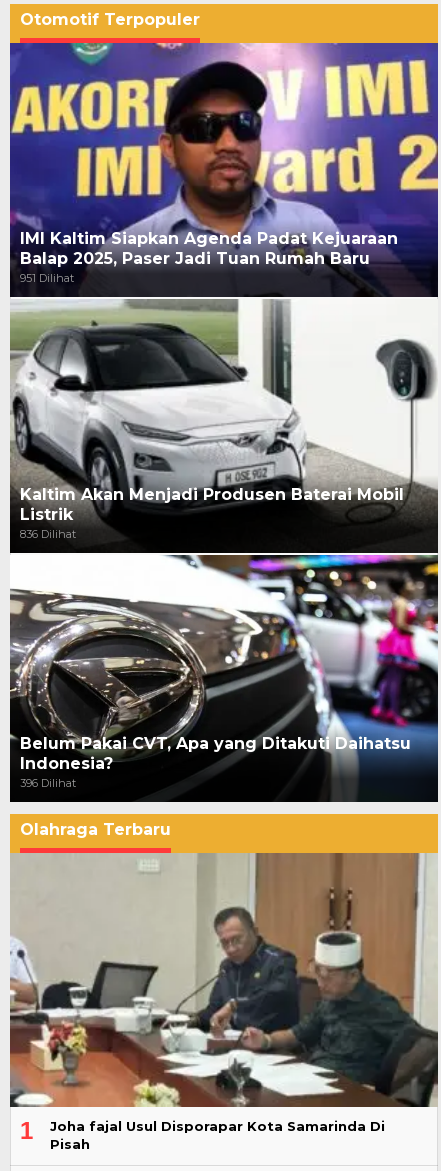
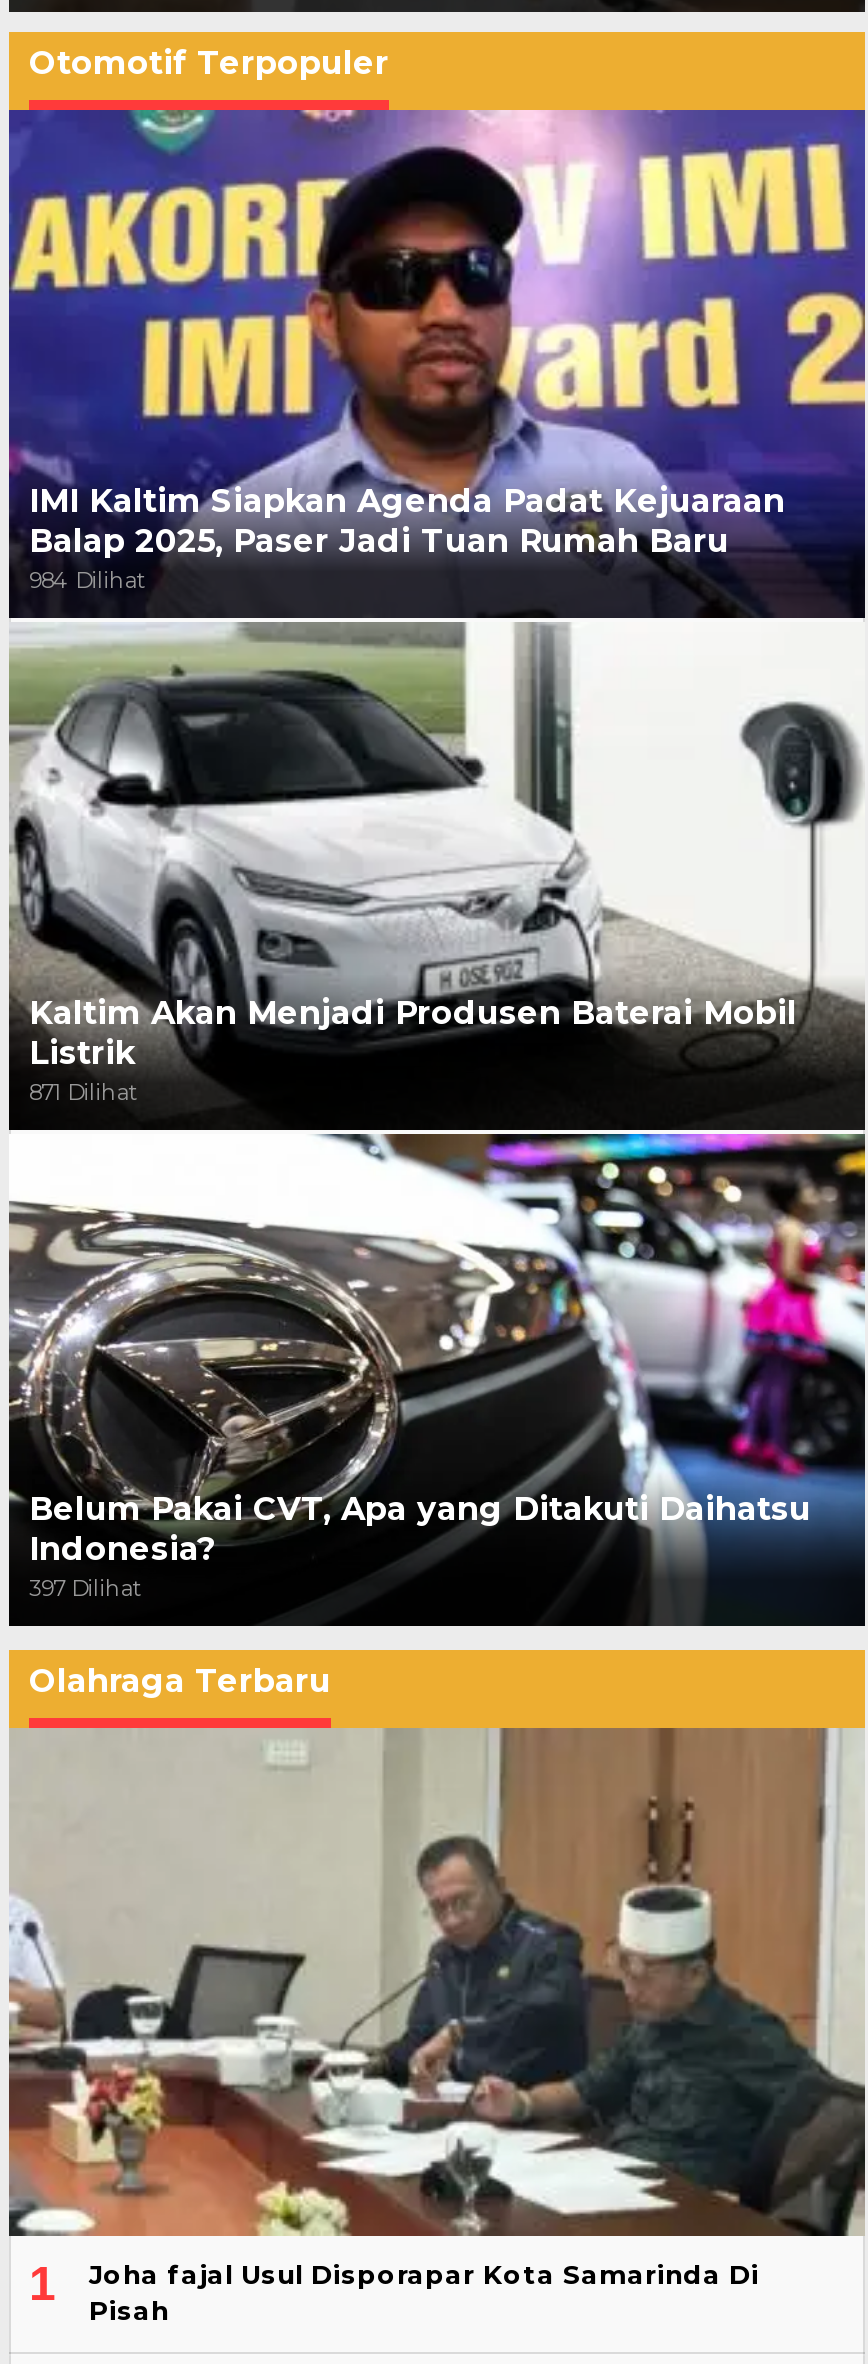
[20,271,74,285] 951 Dilihat -> [29,566,145,594] 984 Dilihat
[20,527,76,541] 836 Dilihat -> [29,1078,137,1106] 871 Dilihat
[20,776,76,790] 396 Dilihat -> [29,1575,141,1603] 397 Dilihat

